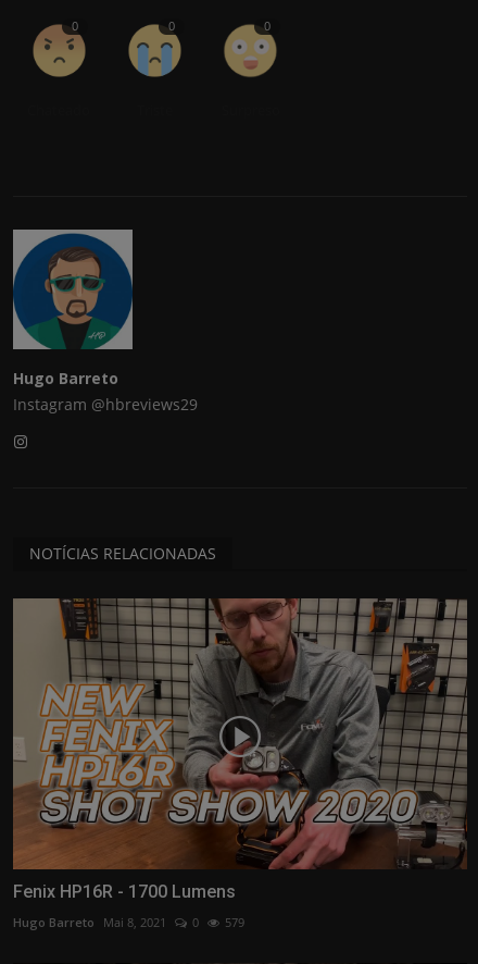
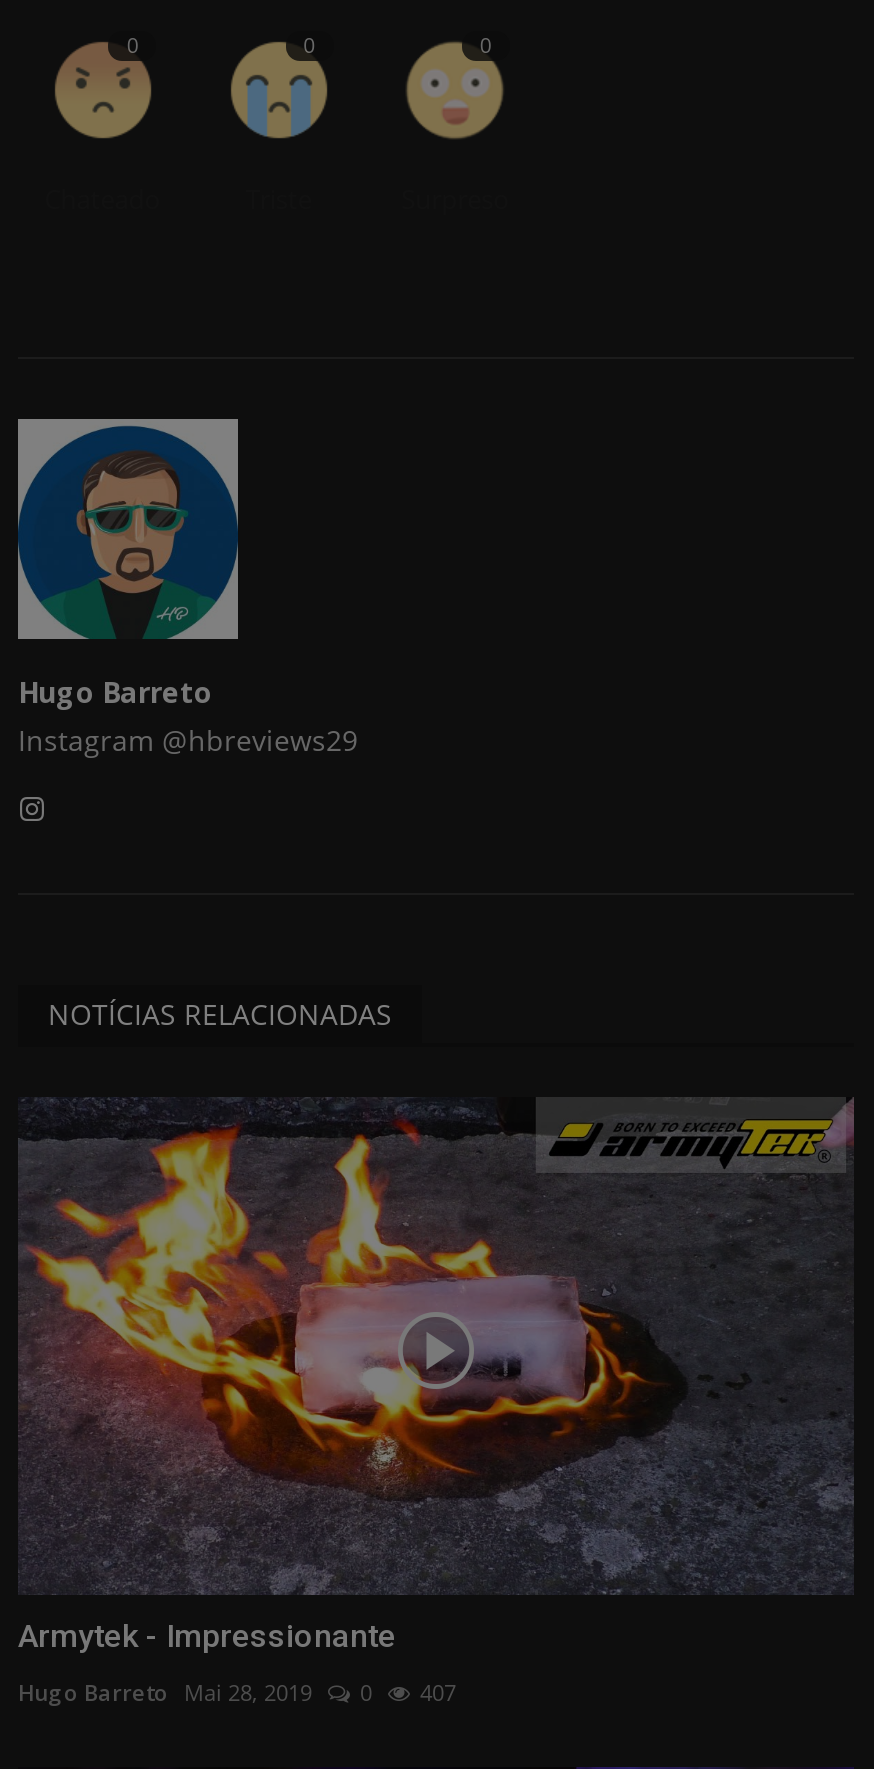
[12,597,468,902] [image] | Fenix HP16R - 1700 Lumens -> [18,1097,856,1655] [image] | Armytek - Impressionante
[13,914,166,930] Hugo Barreto Mai 8, 2021 -> [18,1677,312,1707] Hugo Barreto Mai 28, 2019
[225,914,244,930] 579 -> [420,1677,456,1707] 407

